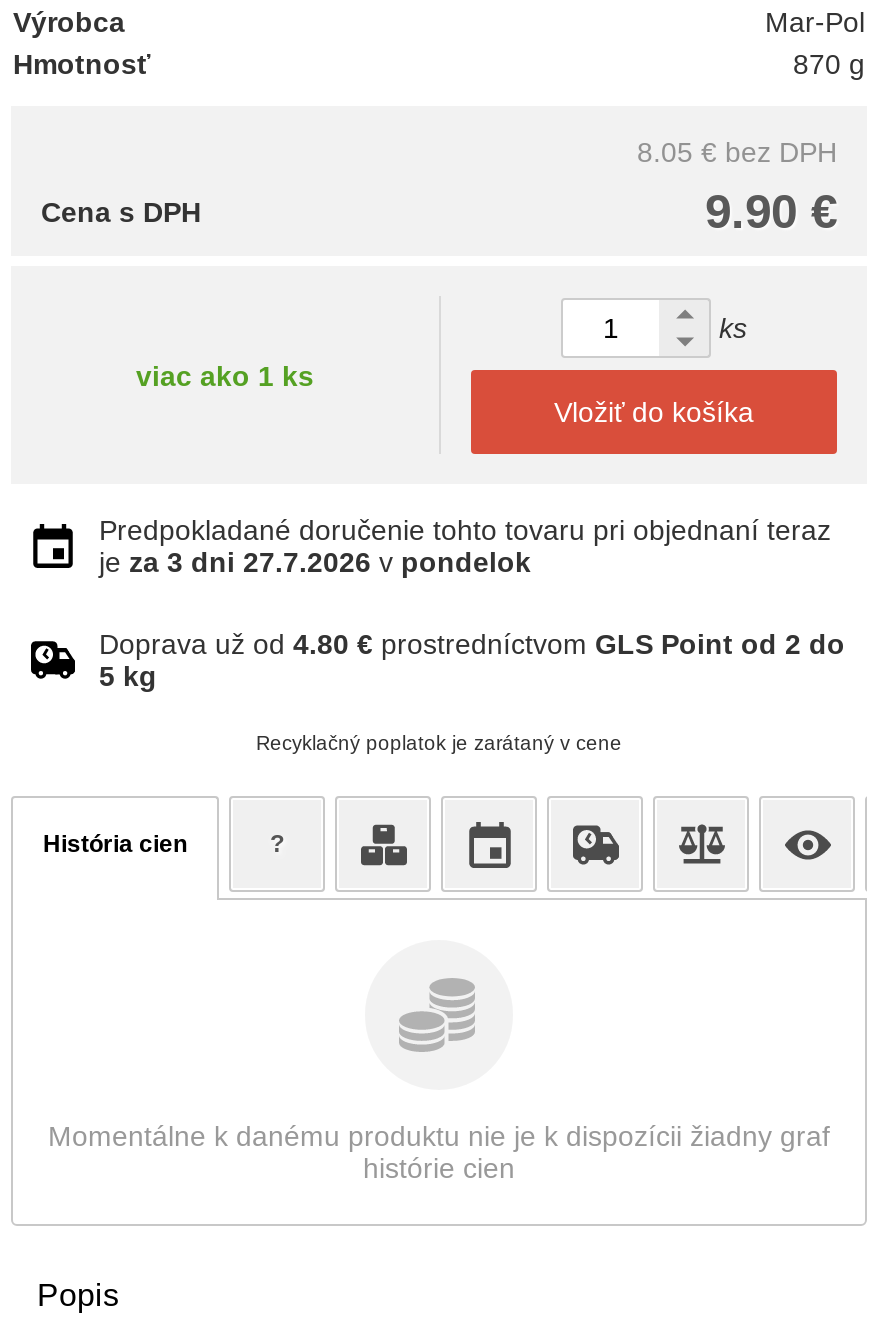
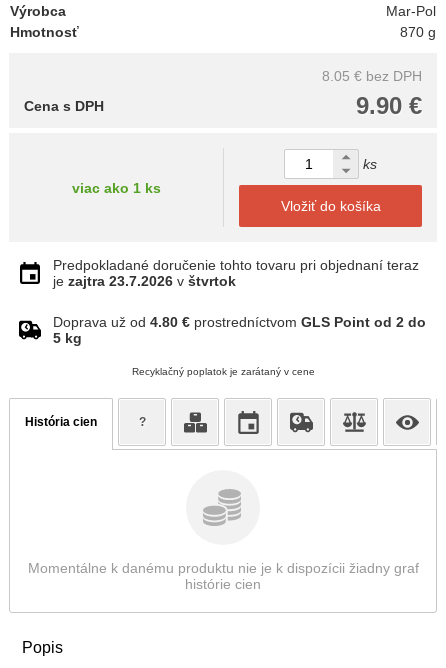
[99,546,531,578] je za 3 dni 27.7.2026 v pondelok -> [53,273,236,289] je zajtra 23.7.2026 v štvrtok

